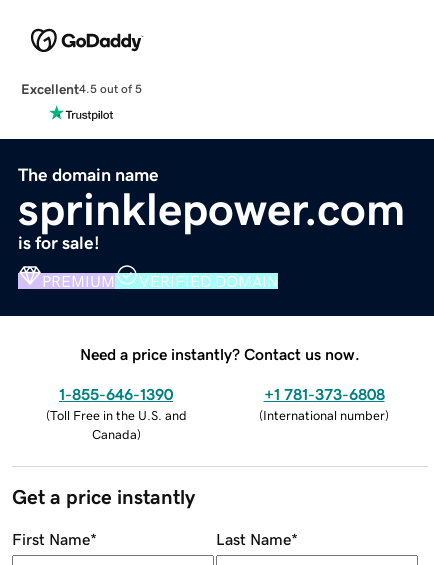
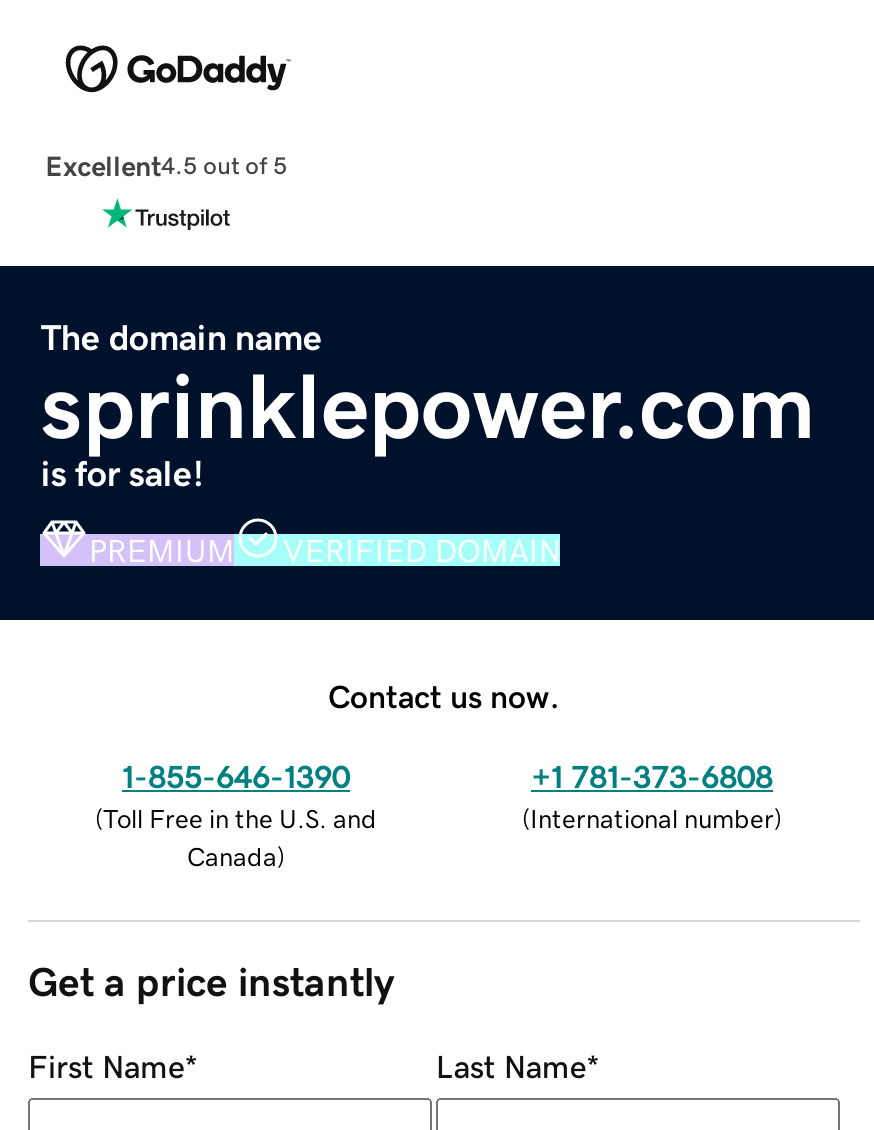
[80,346,360,362] Need a price instantly? Contact us now. -> [328,679,560,711] Contact us now.

